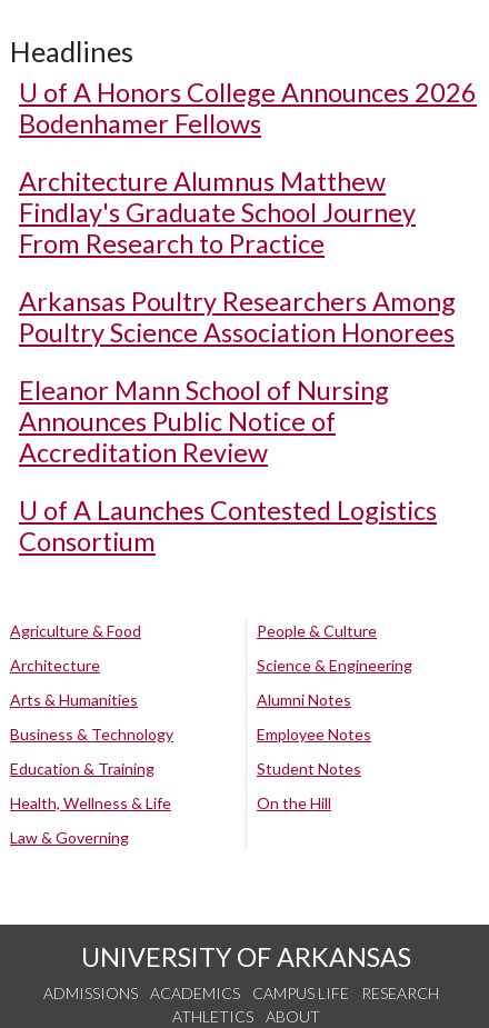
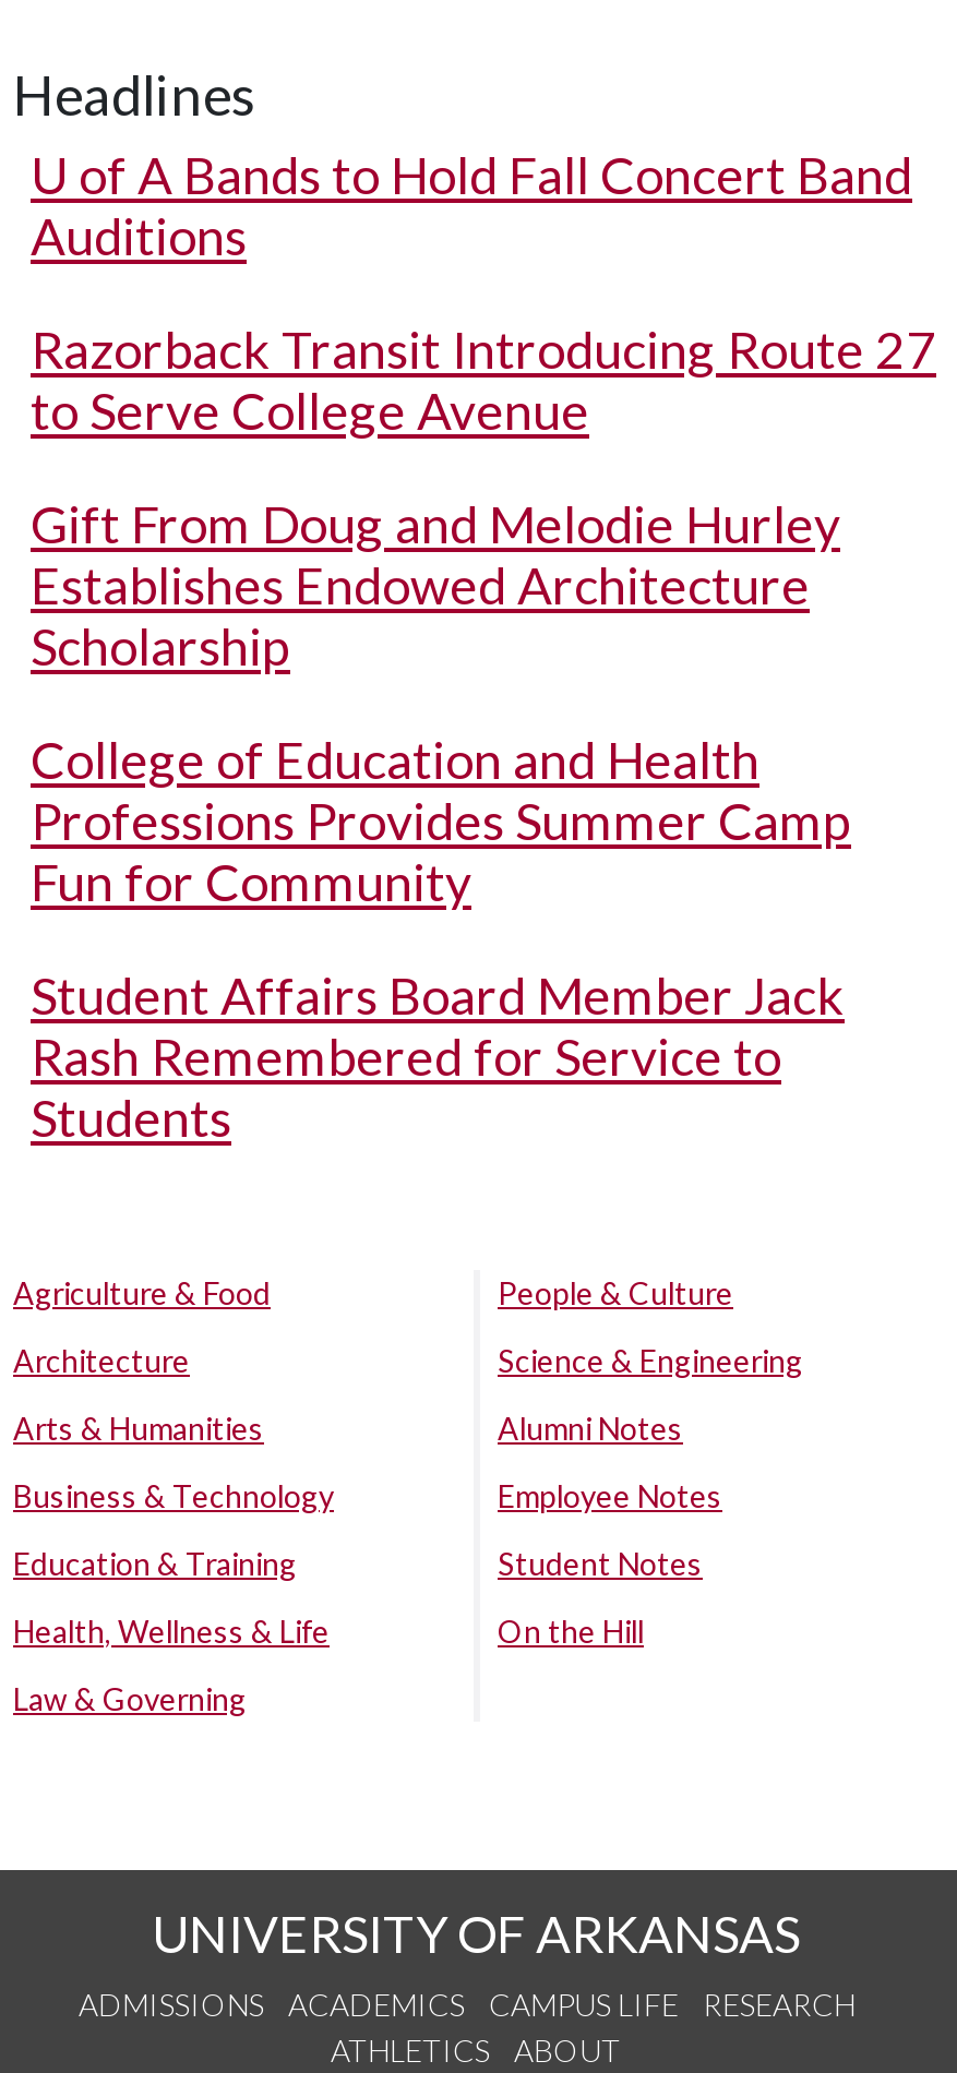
[19,77,477,139] U of A Honors College Announces 2026 | Bodenhamer Fellows -> [31,144,912,266] U of A Bands to Hold Fall Concert Band | Auditions
[19,166,416,259] Architecture Alumnus Matthew | Findlay's Graduate School Journey | From Research to Practice -> [31,319,936,441] Razorback Transit Introducing Route 27 | to Serve College Avenue
[19,286,456,348] Arkansas Poultry Researchers Among | Poultry Science Association Honorees -> [31,493,840,676] Gift From Doug and Melodie Hurley | Establishes Endowed Architecture | Scholarship
[19,375,389,468] Eleanor Mann School of Nursing | Announces Public Notice of | Accreditation Review -> [31,729,851,912] College of Education and Health | Professions Provides Summer Camp | Fun for Community
[19,495,437,557] U of A Launches Contested Logistics | Consortium -> [31,964,845,1148] Student Affairs Board Member Jack | Rash Remembered for Service to | Students

